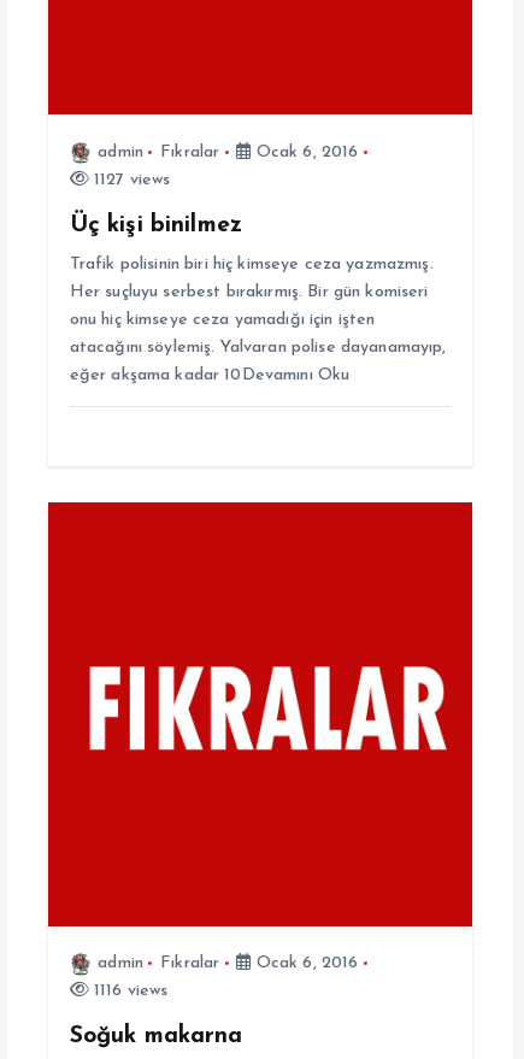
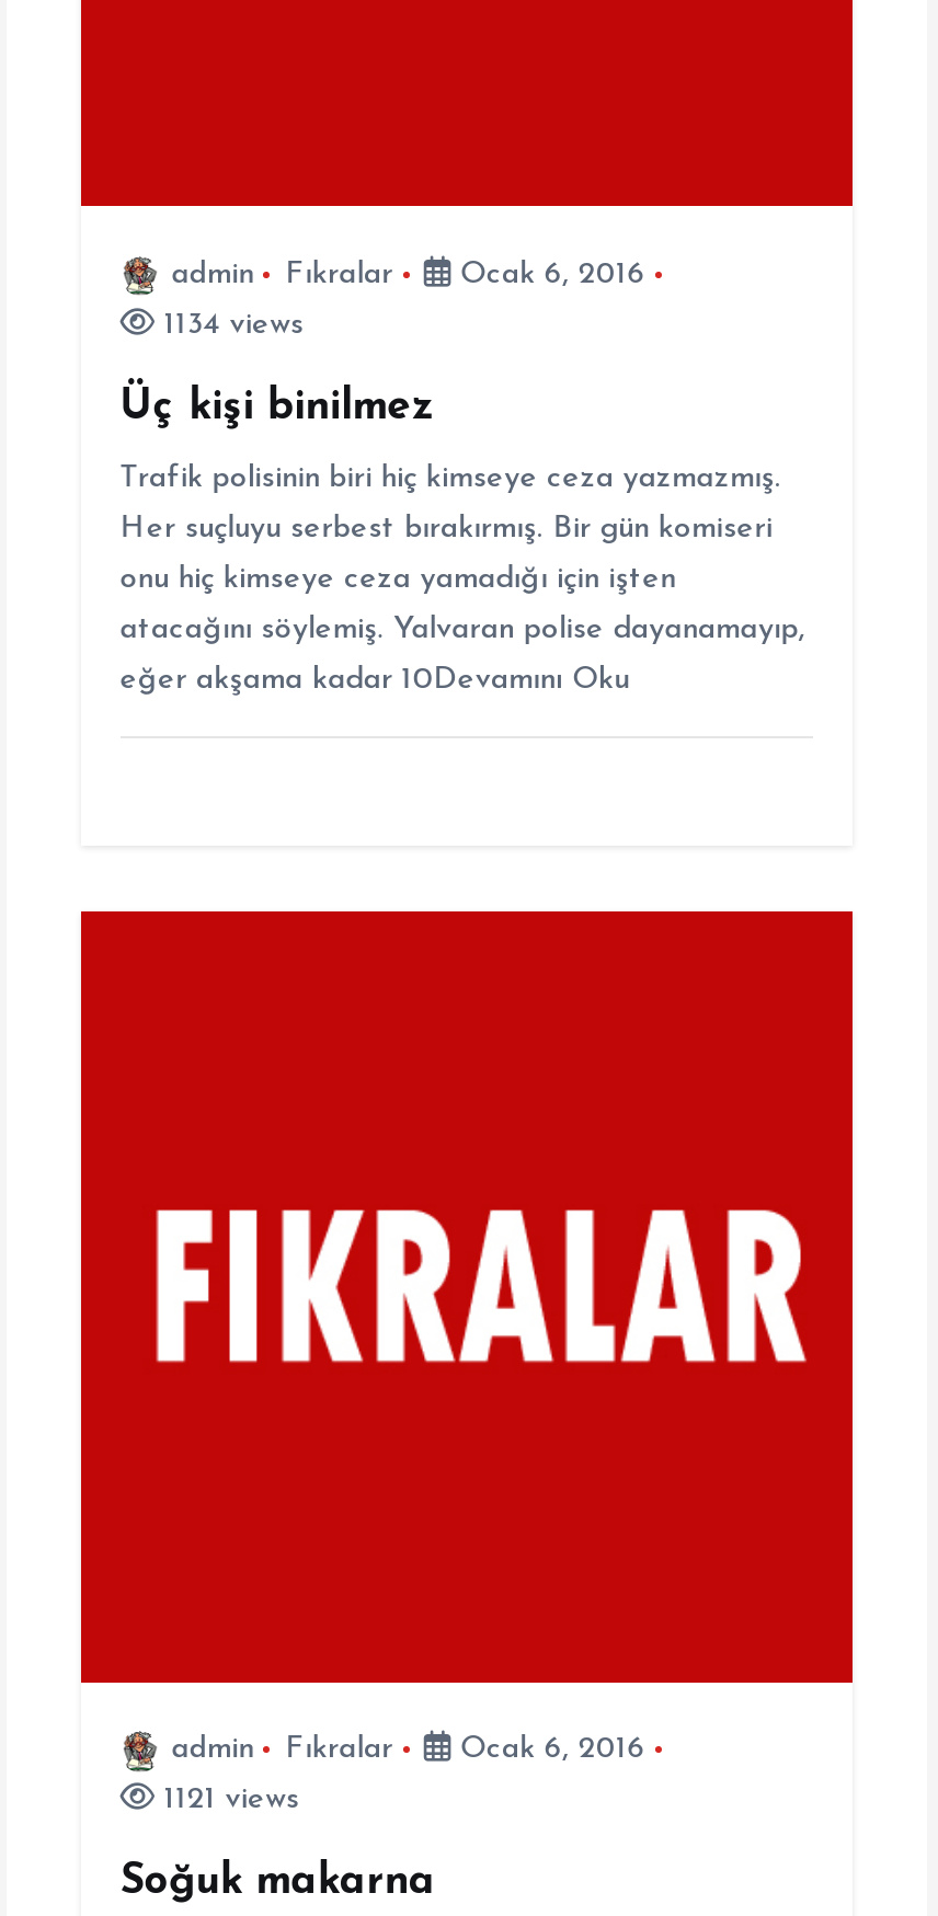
[89,171,170,189] 1127 views -> [155,308,304,341] 1134 views
[89,982,168,1000] 1116 views -> [155,1784,299,1817] 1121 views

